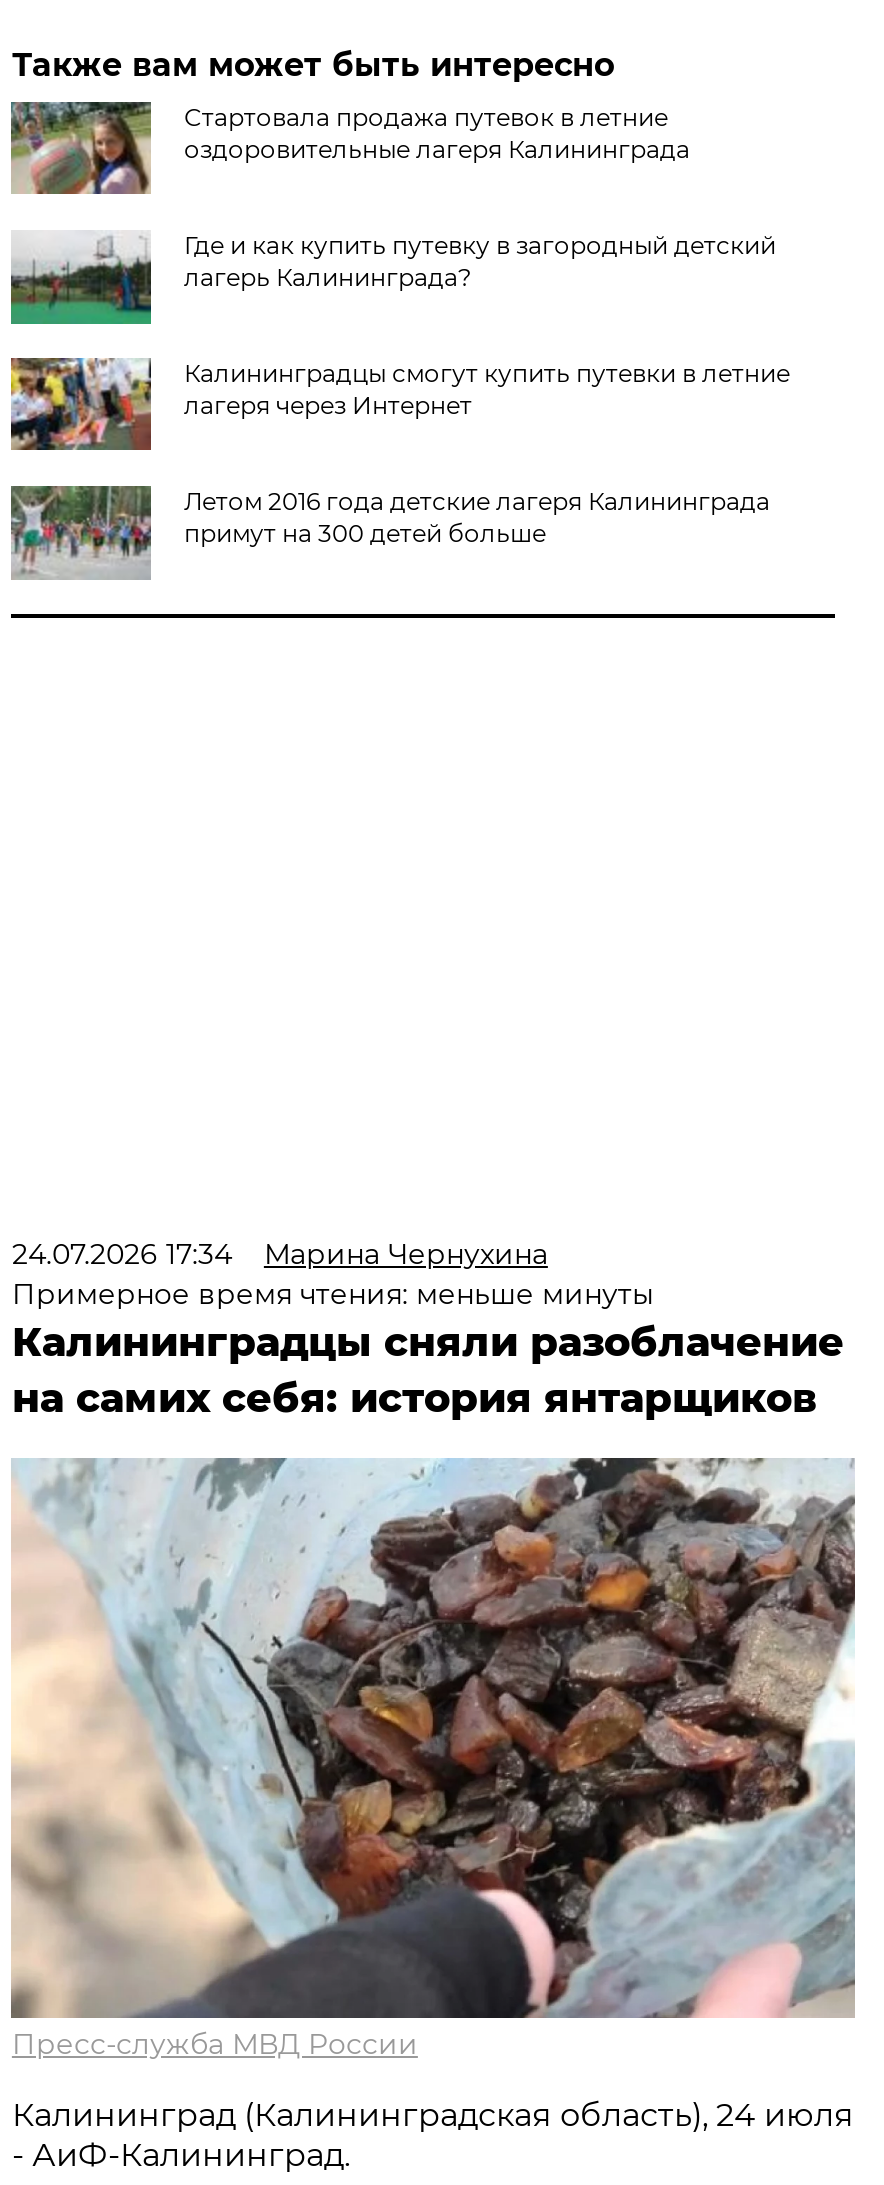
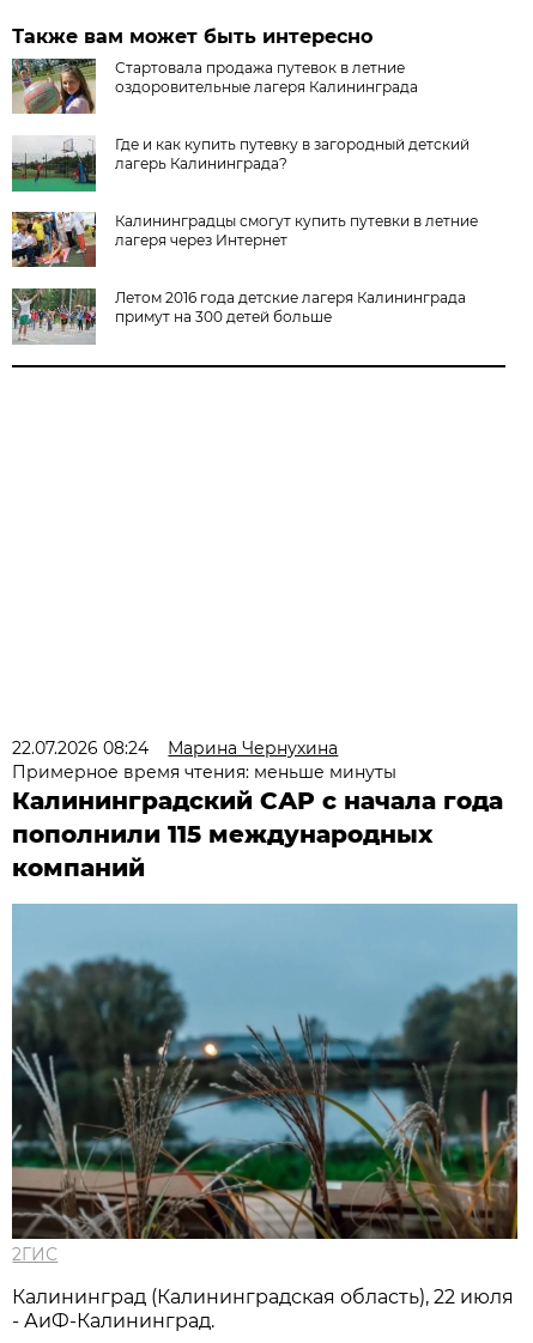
[12,1236,548,1272] 24.07.2026 17:34 Марина Чернухина -> [12,737,338,759] 22.07.2026 08:24 Марина Чернухина
[12,1318,844,1422] Калининградцы сняли разоблачение | на самих себя: история янтарщиков -> [12,786,504,882] Калининградский САР с начала года | пополнили 115 международных | компаний
[11,1456,857,2062] [image] | Пресс-служба МВД России -> [11,904,519,1265] [image] | 2ГИС
[12,2096,854,2134] Калининград (Калининградская область), 24 июля -> [12,1285,514,1308] Калининград (Калининградская область), 22 июля

